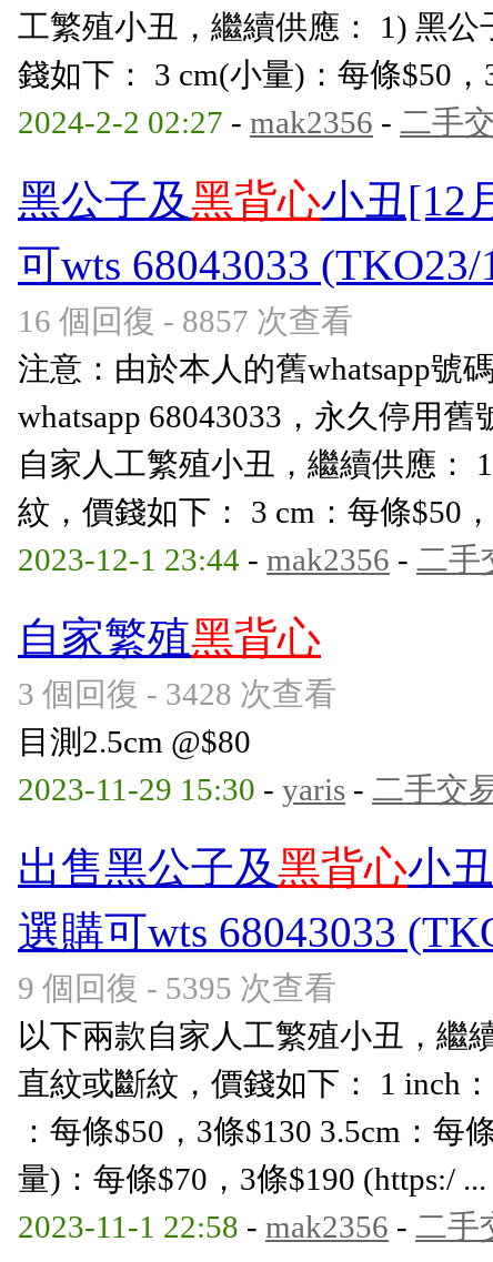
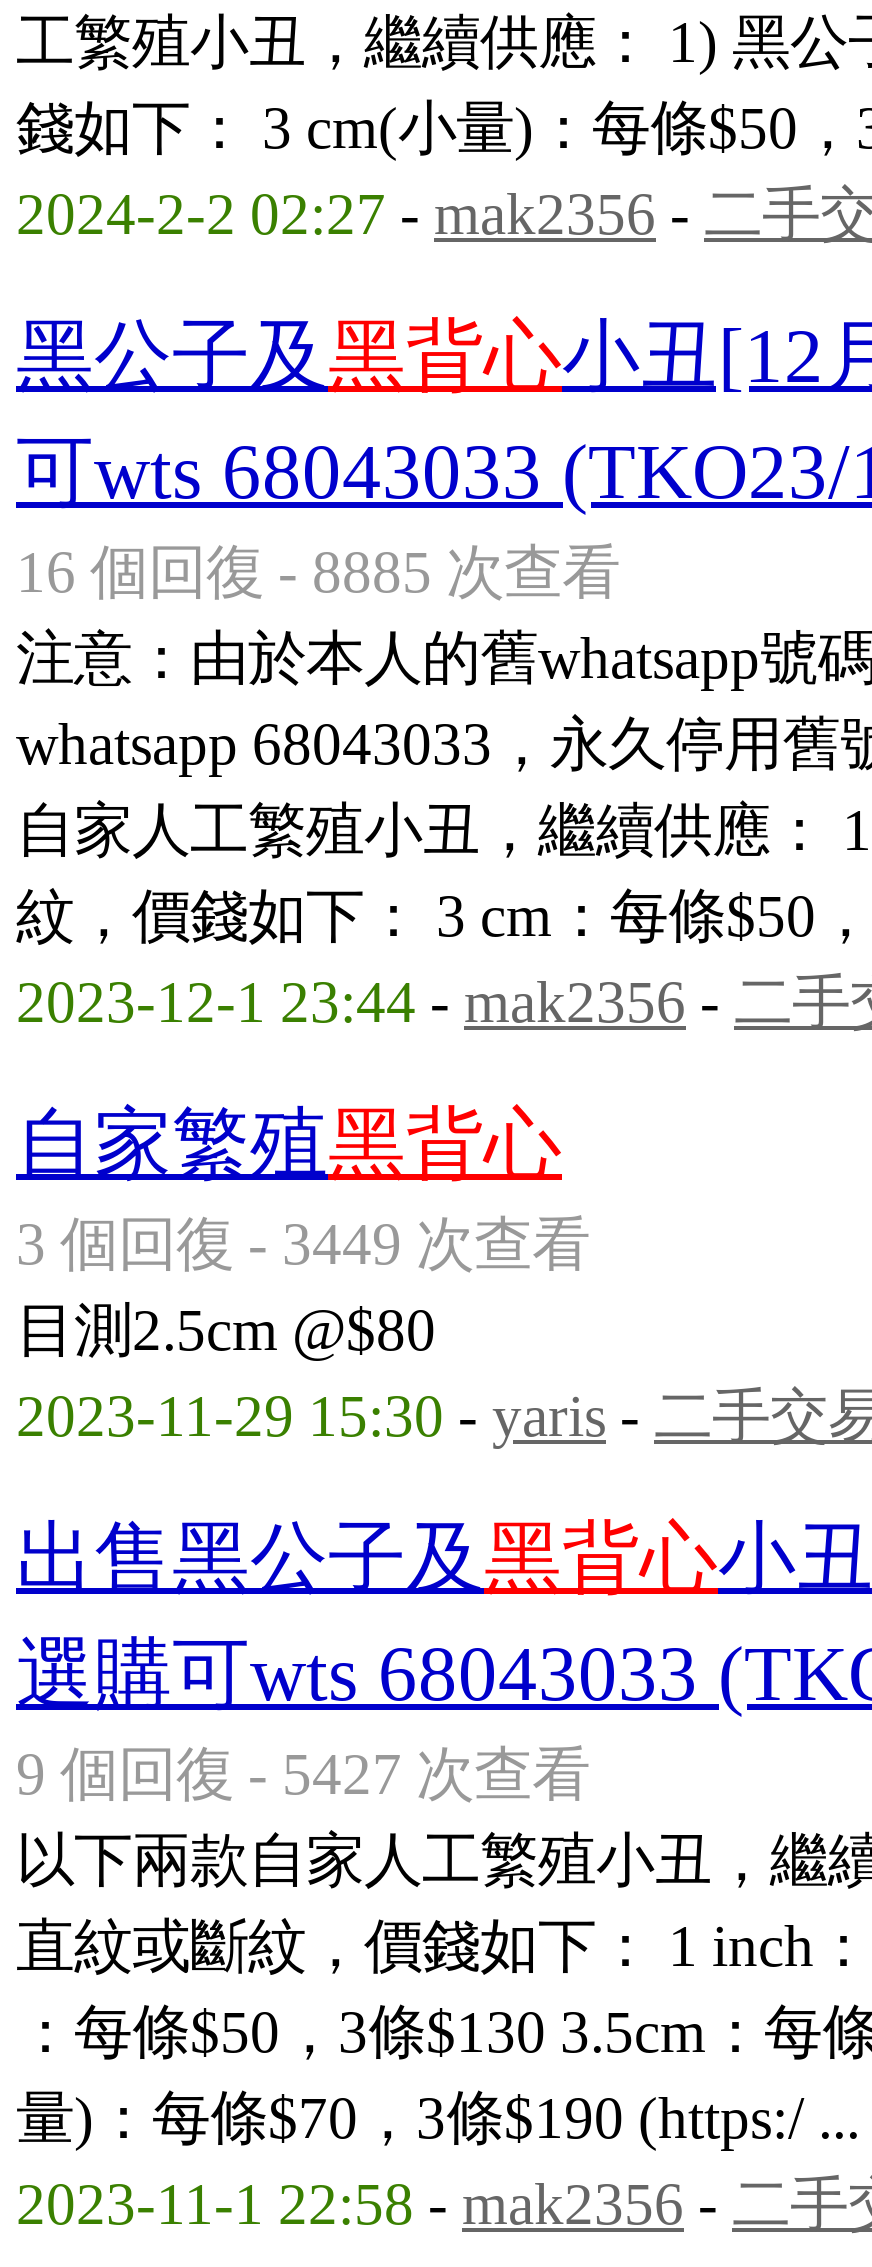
[18,303,353,339] 16 個回復 - 8857 次查看 -> [16,540,620,604] 16 個回復 - 8885 次查看
[18,676,336,711] 3 個回復 - 3428 次查看 -> [16,1212,590,1276] 3 個回復 - 3449 次查看
[18,970,336,1006] 9 個回復 - 5395 次查看 -> [16,1742,590,1806] 9 個回復 - 5427 次查看

